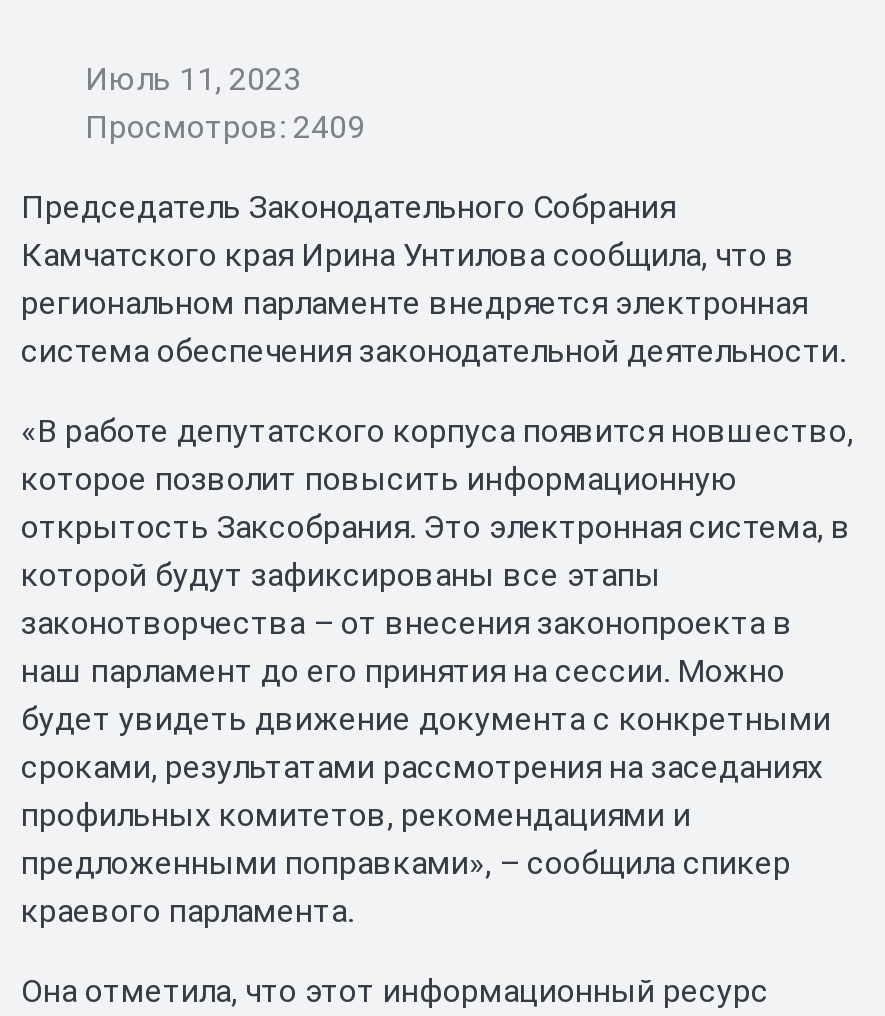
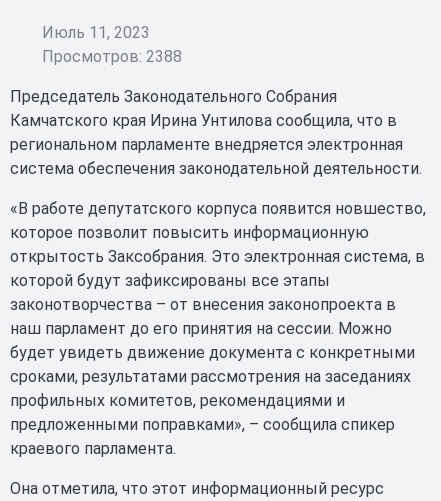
[77,108,365,146] Просмотров: 2409 -> [38,47,182,66] Просмотров: 2388

